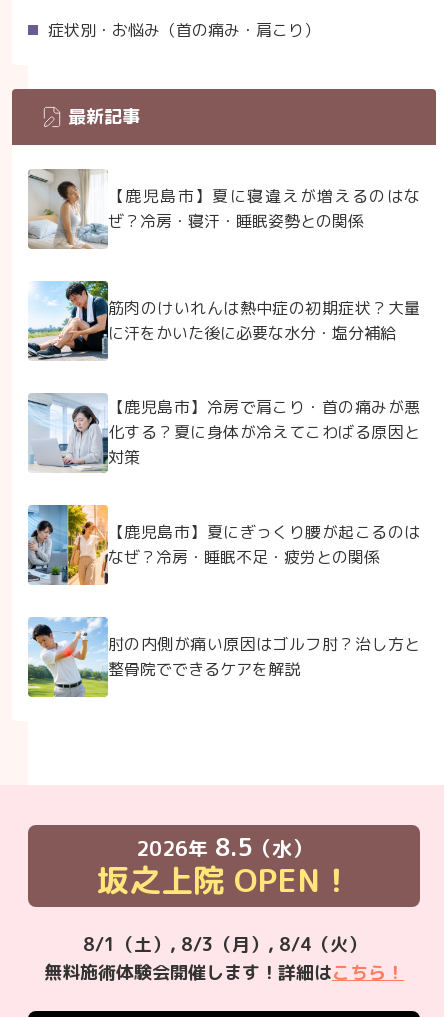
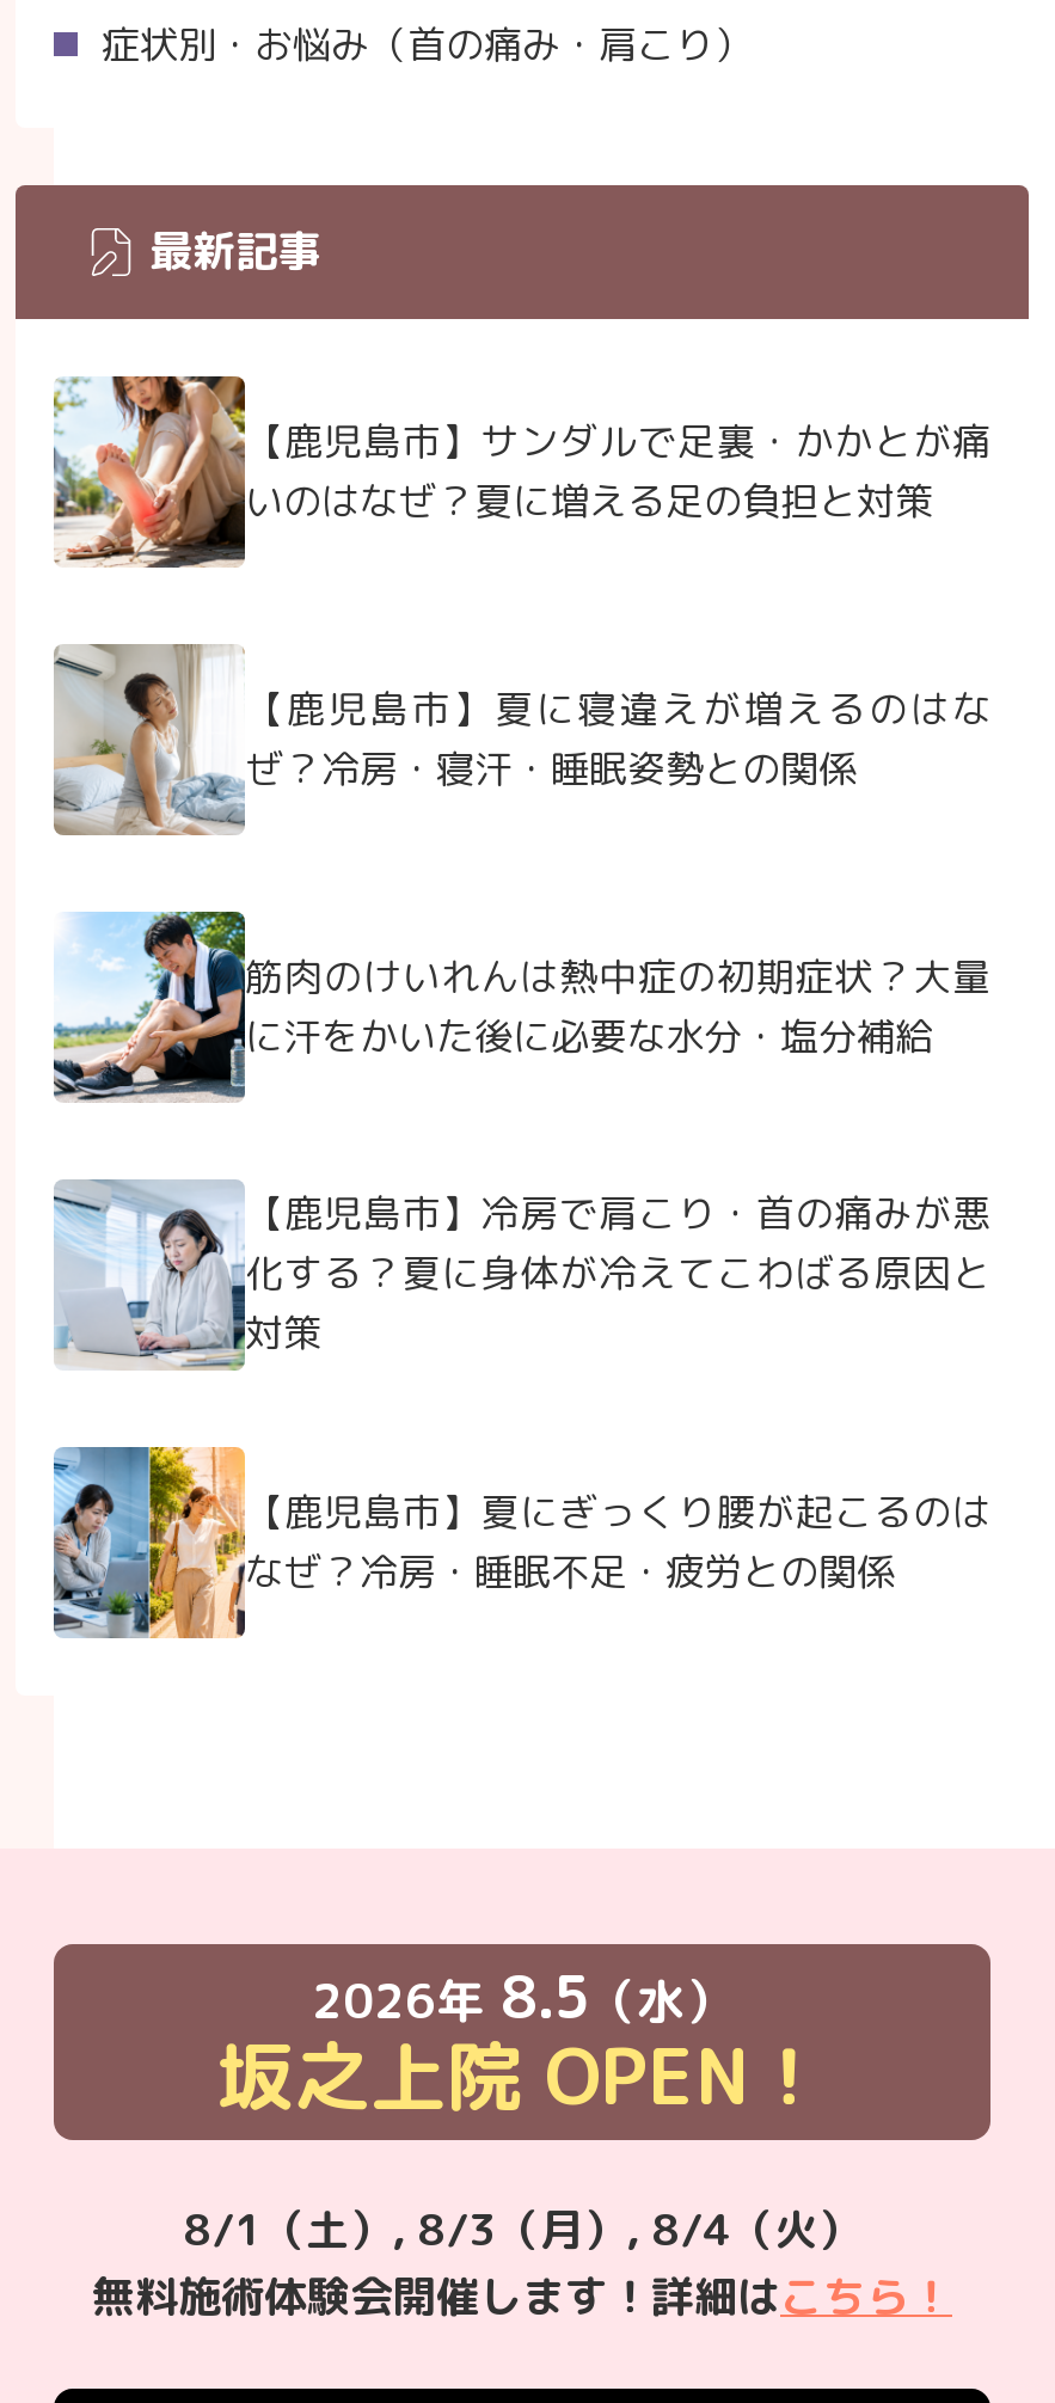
none -> [54,374,990,570] [image] | 【鹿児島市】サンダルで足裏・かかとが痛 | いのはなぜ？夏に増える足の負担と対策
moved [26,168,420,568] -> [49,642,990,1597]: [image] | 【鹿児島市】夏に寝違えが増えるのはな | ぜ？冷房・寝汗・睡眠姿勢との関係 | ... | 【鹿児島市】夏にぎっくり腰が起こるのは | なぜ？冷房・睡眠不足・疲労との関係
[28,616,420,698] [image] | 肘の内側が痛い原因はゴルフ肘？治し方と | 整骨院でできるケアを解説 -> none

